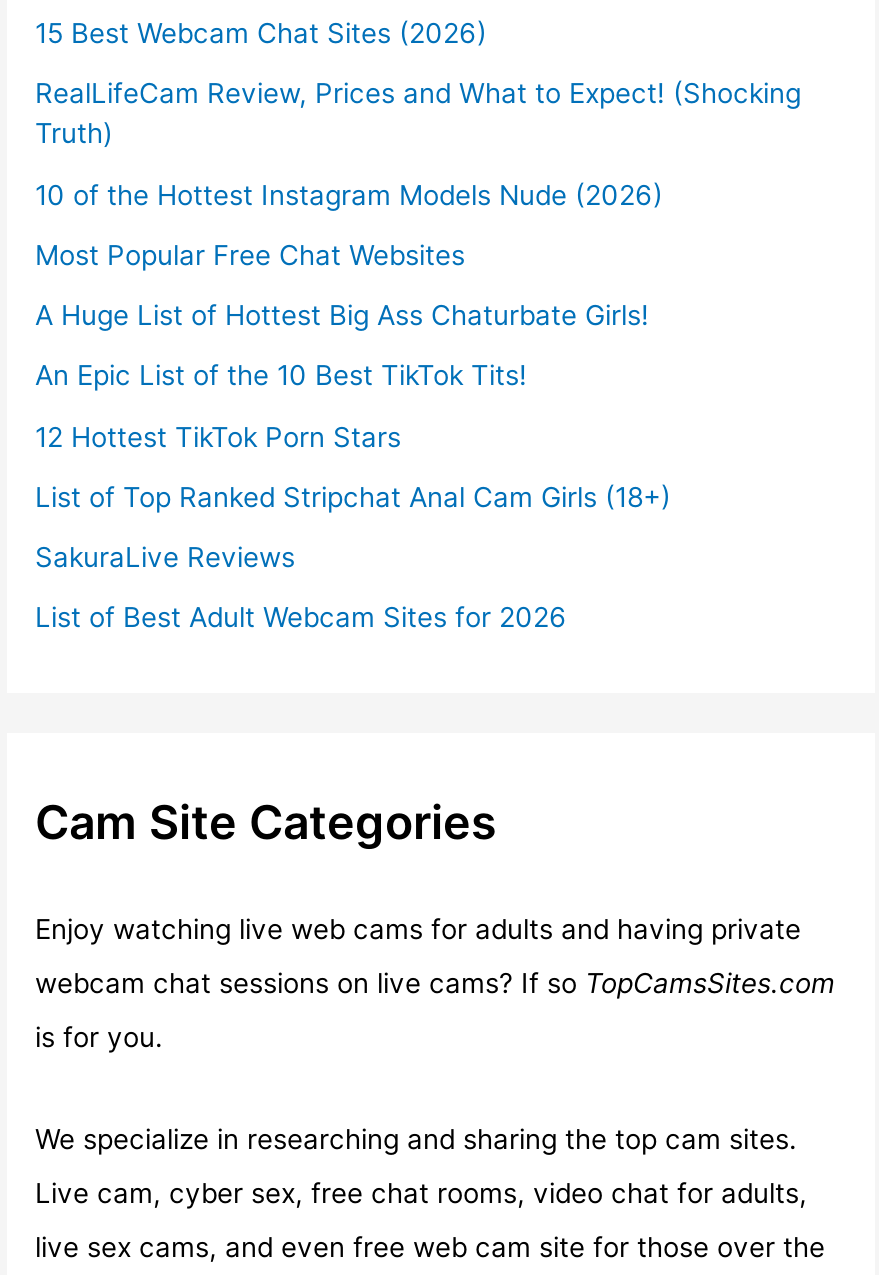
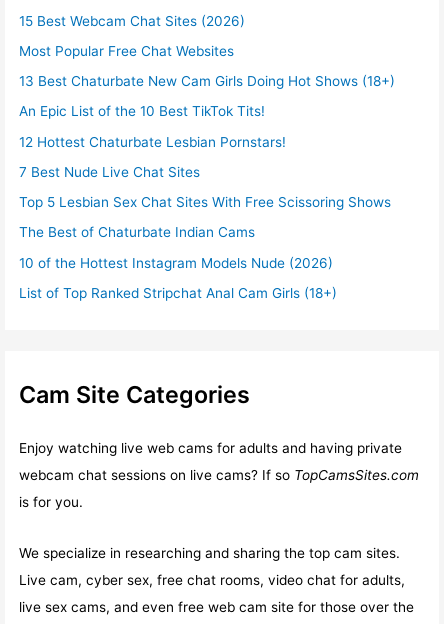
[35,78,801,150] RealLifeCam Review, Prices and What to Expect! (Shocking | Truth) -> none
moved [35,178,663,210] -> [19,255,333,271]: 10 of the Hottest Instagram Models Nude (2026)
moved [35,239,465,271] -> [19,43,234,59]: Most Popular Free Chat Websites
[35,299,649,331] A Huge List of Hottest Big Ass Chaturbate Girls! -> [19,73,395,89] 13 Best Chaturbate New Cam Girls Doing Hot Shows (18+)
moved [35,360,527,392] -> [19,103,265,119]: An Epic List of the 10 Best TikTok Tits!
[35,420,401,452] 12 Hottest TikTok Porn Stars -> [19,134,391,240] 12 Hottest Chaturbate Lesbian Pornstars! | 7 Best Nude Live Chat Sites | Top 5 Lesbian Sex Chat Sites With Free Scissoring Shows | The Best of Chaturbate Indian Cams
moved [35,481,671,513] -> [19,285,337,301]: List of Top Ranked Stripchat Anal Cam Girls (18+)
[35,541,567,634] SakuraLive Reviews | List of Best Adult Webcam Sites for 2026 -> none

